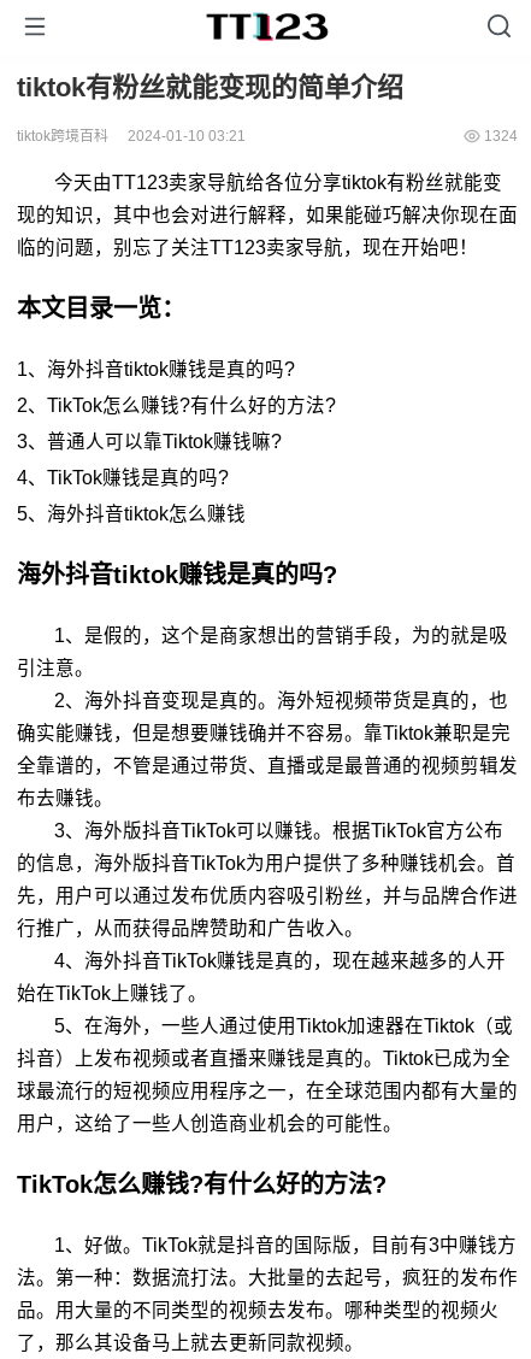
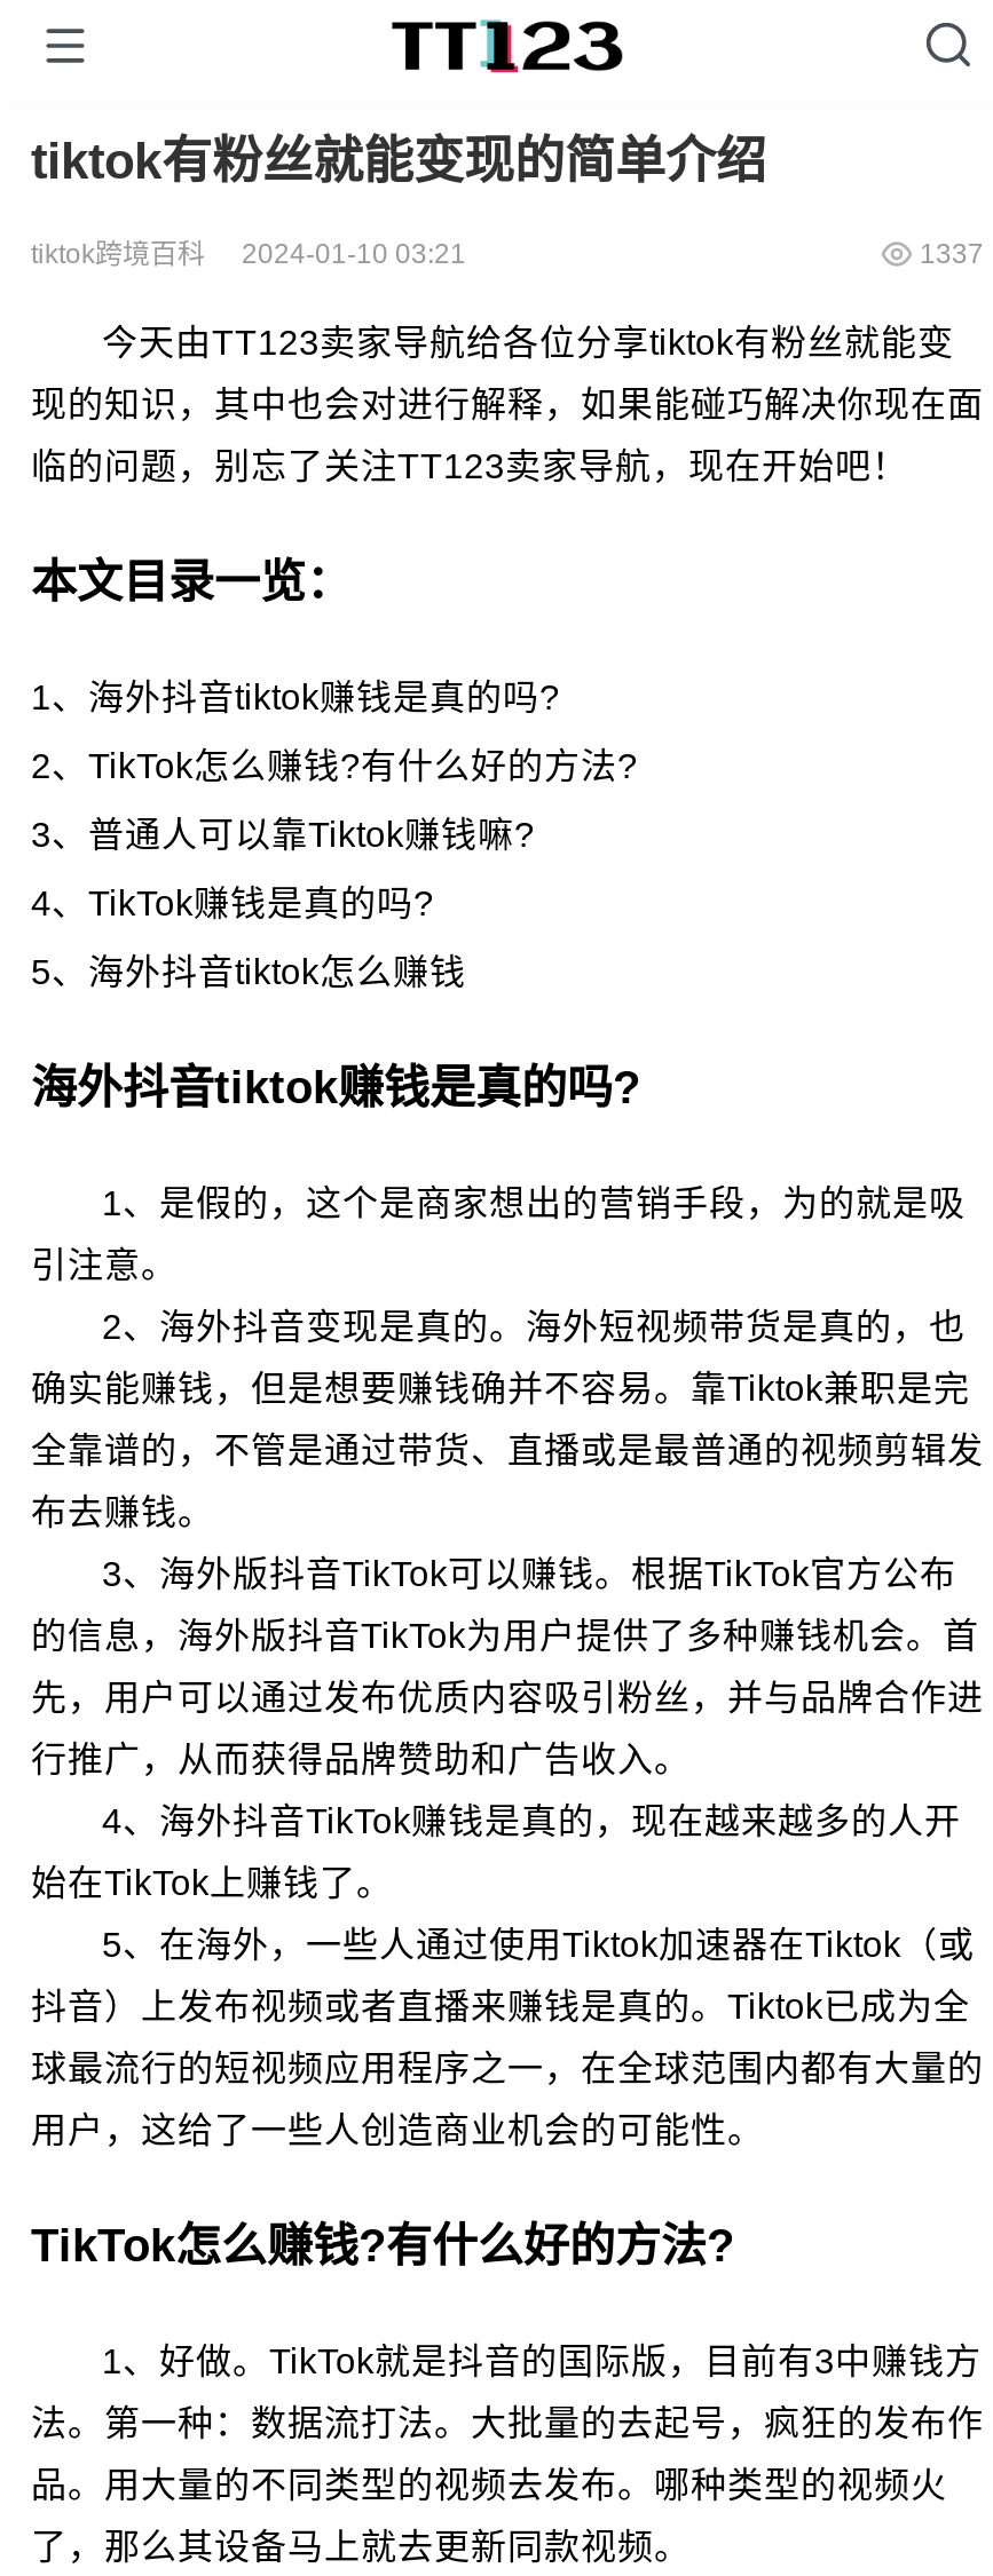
[484,128,518,145] 1324 -> [920,238,984,270] 1337

